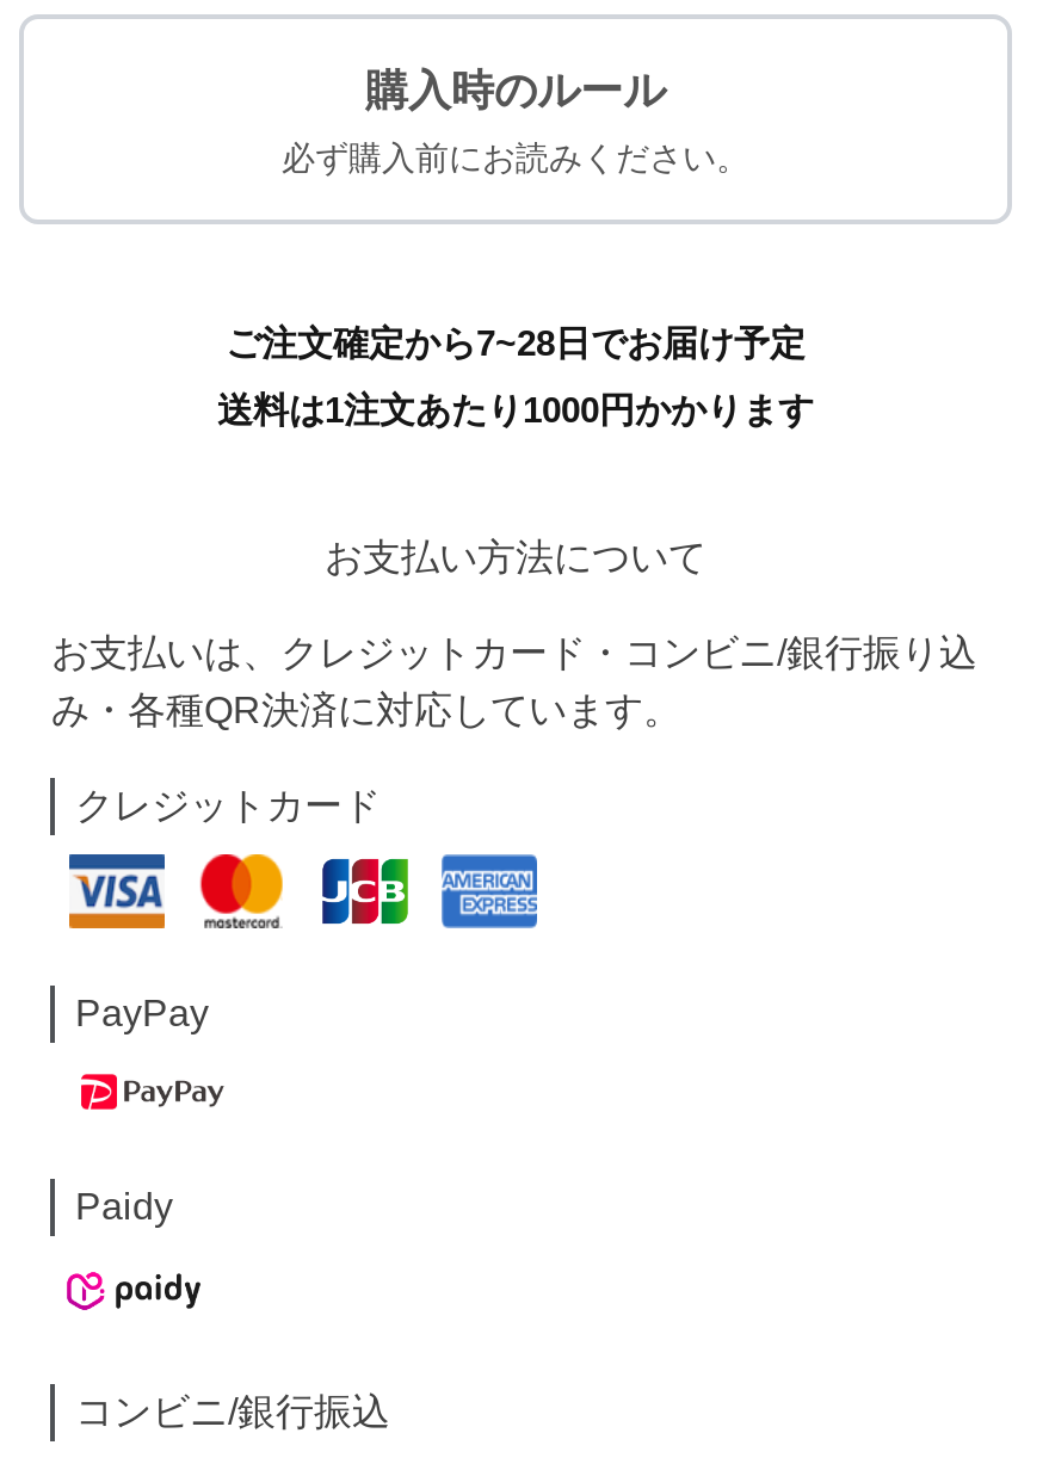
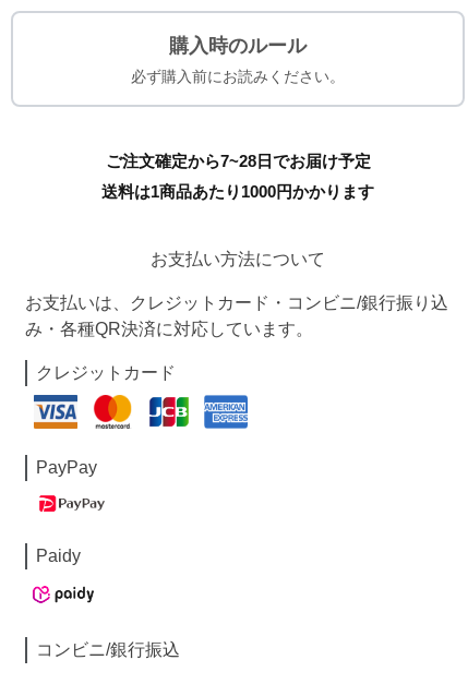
[217,389,814,430] 送料は1注文あたり1000円かかります -> [101,182,374,201] 送料は1商品あたり1000円かかります

